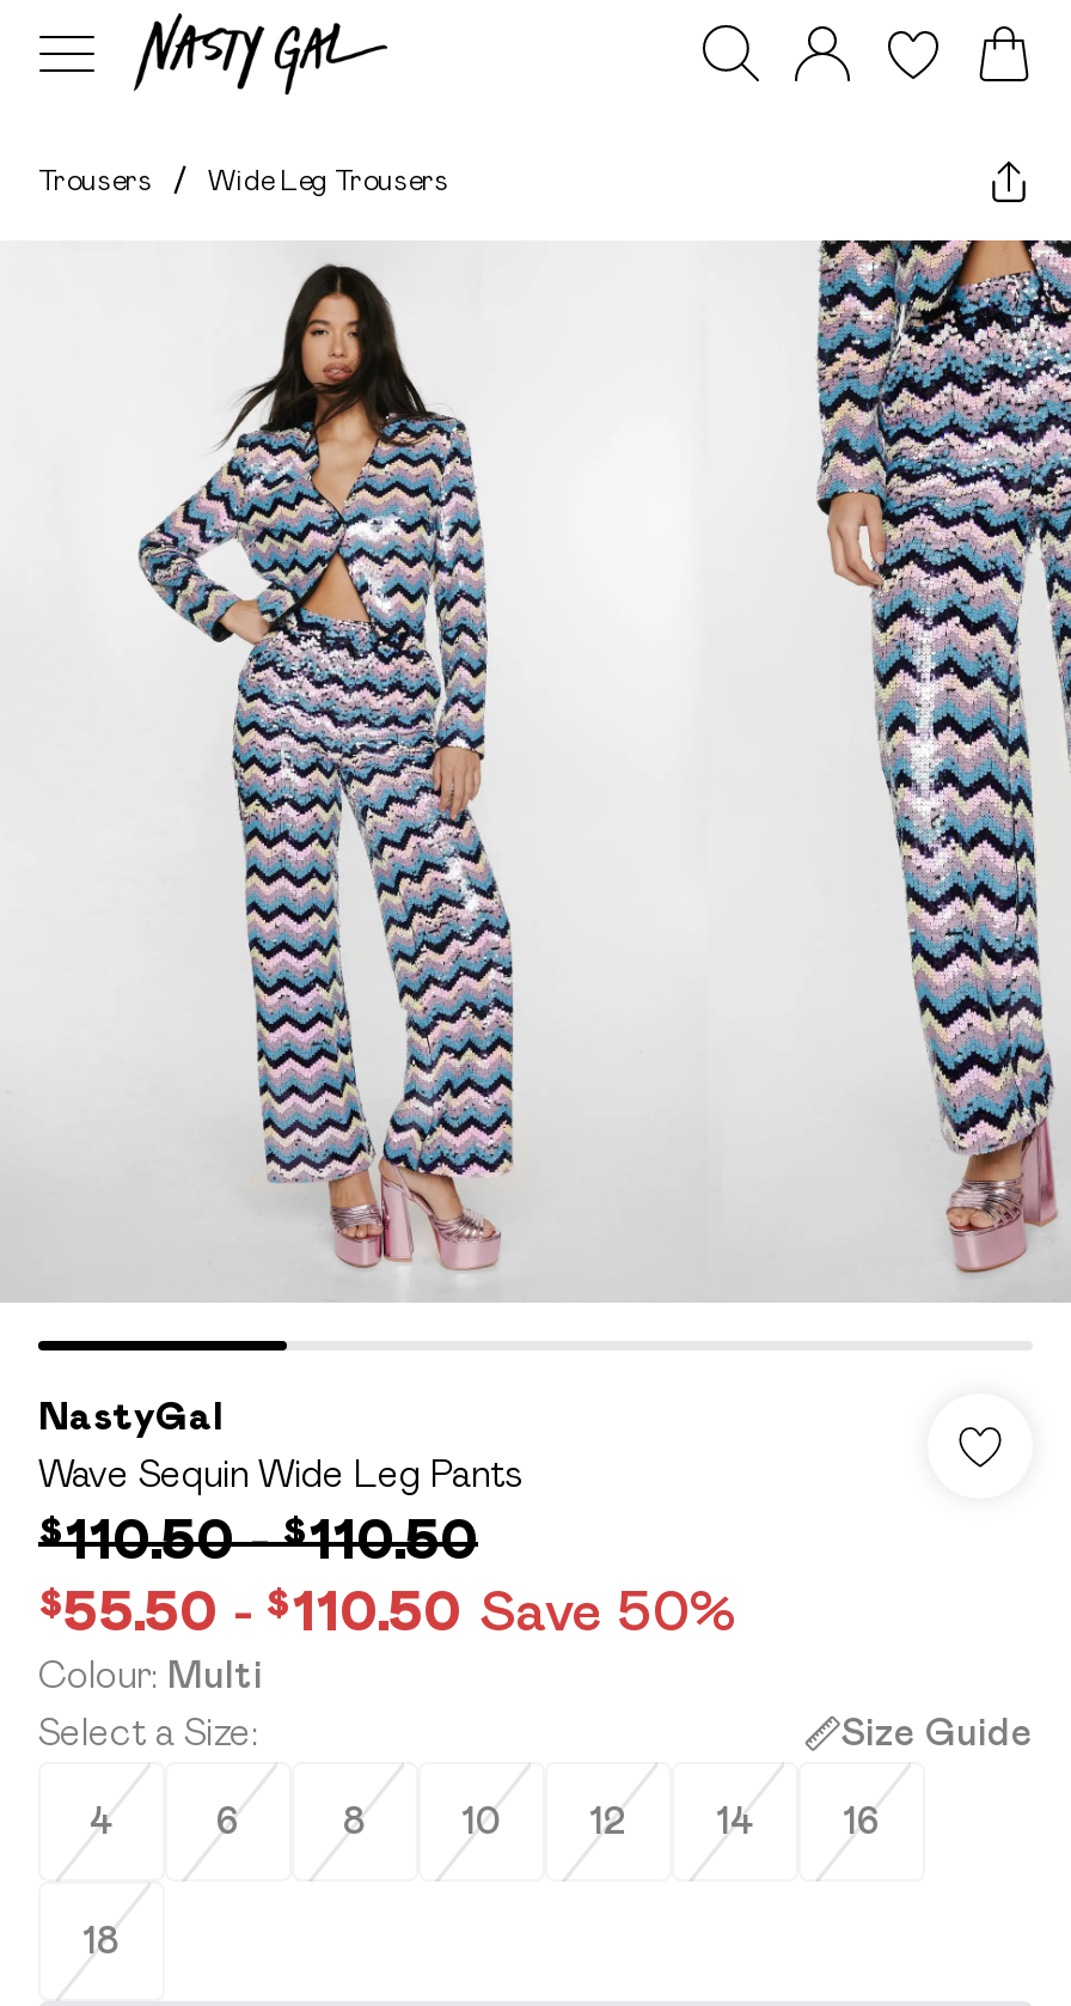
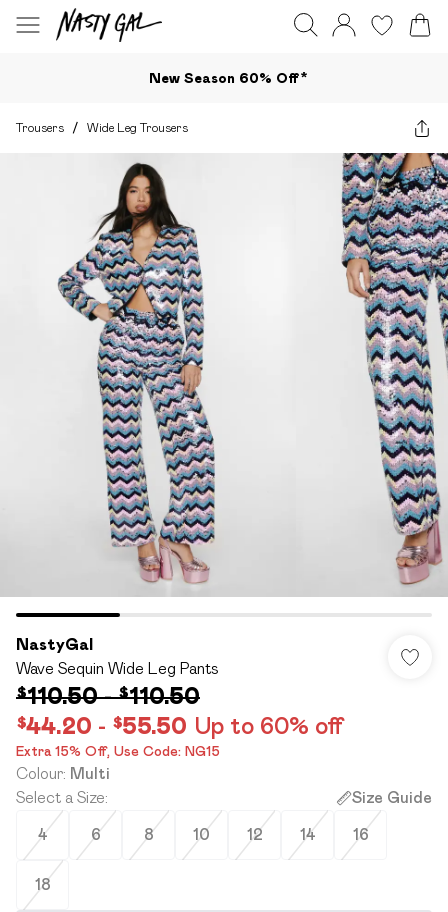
none -> [148,69,307,85] New Season 60% Off*
[38,1578,736,1642] $55.50 - $110.50 Save 50% -> [16,712,344,759] $44.20 - $55.50 Up to 60% off | Extra 15% Off, Use Code: NG15

